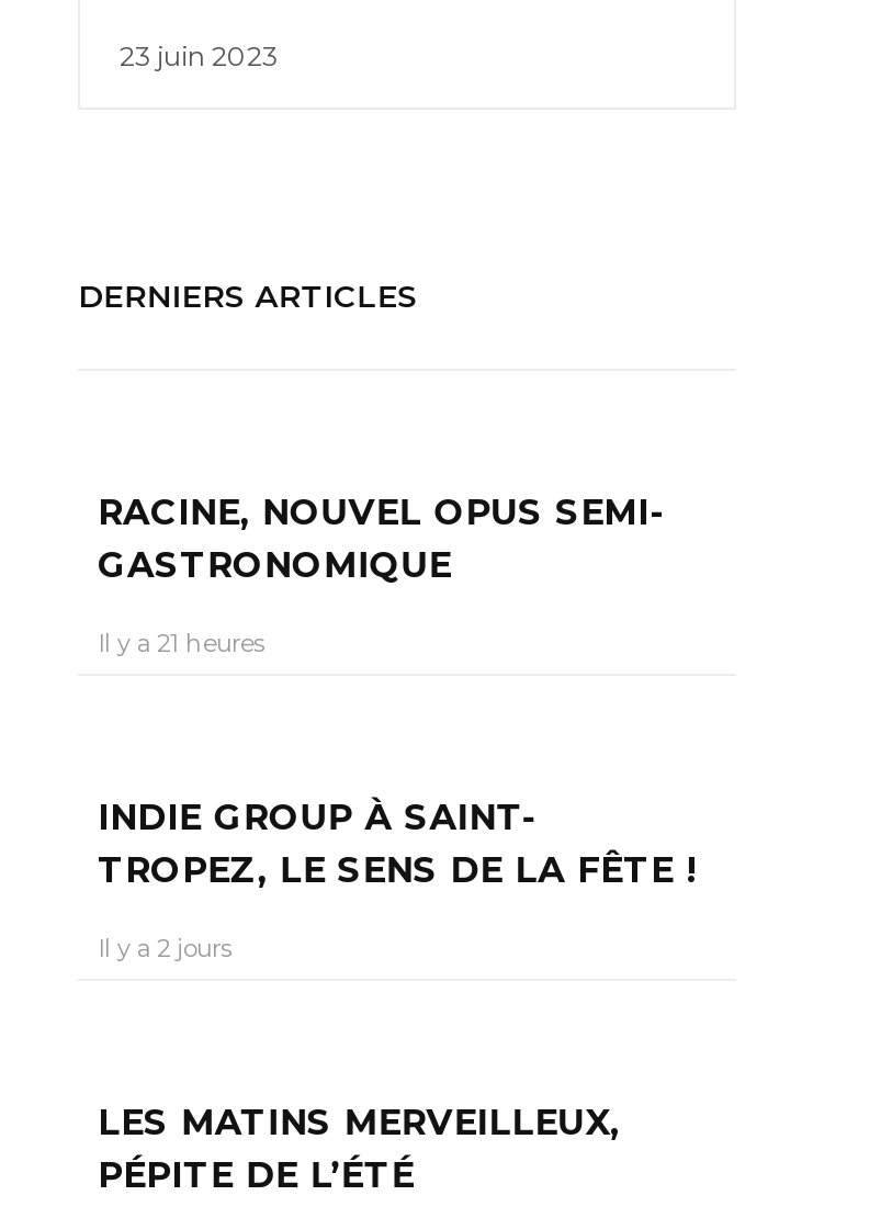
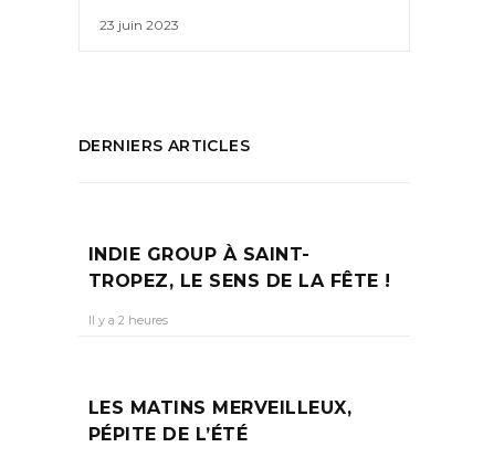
[98,491,666,658] RACINE, NOUVEL OPUS SEMI- | GASTRONOMIQUE | Il y a 21 heures -> none
[98,932,231,963] Il y a 2 jours -> [88,312,168,327] Il y a 2 heures

